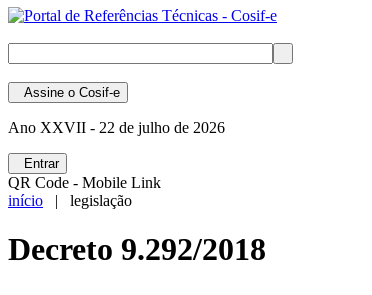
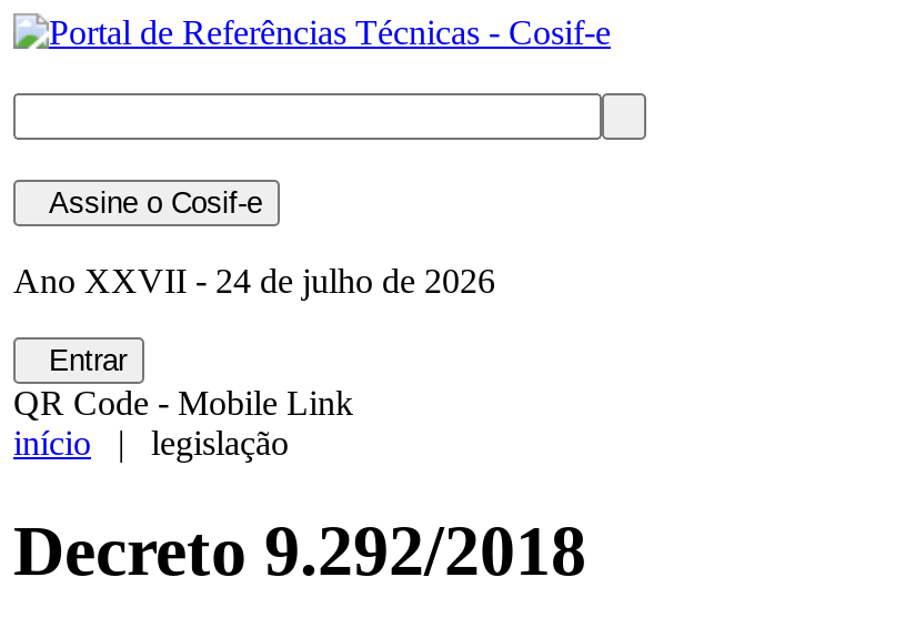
[8,119,225,136] Ano XXVII - 22 de julho de 2026 -> [13,262,495,300] Ano XXVII - 24 de julho de 2026

